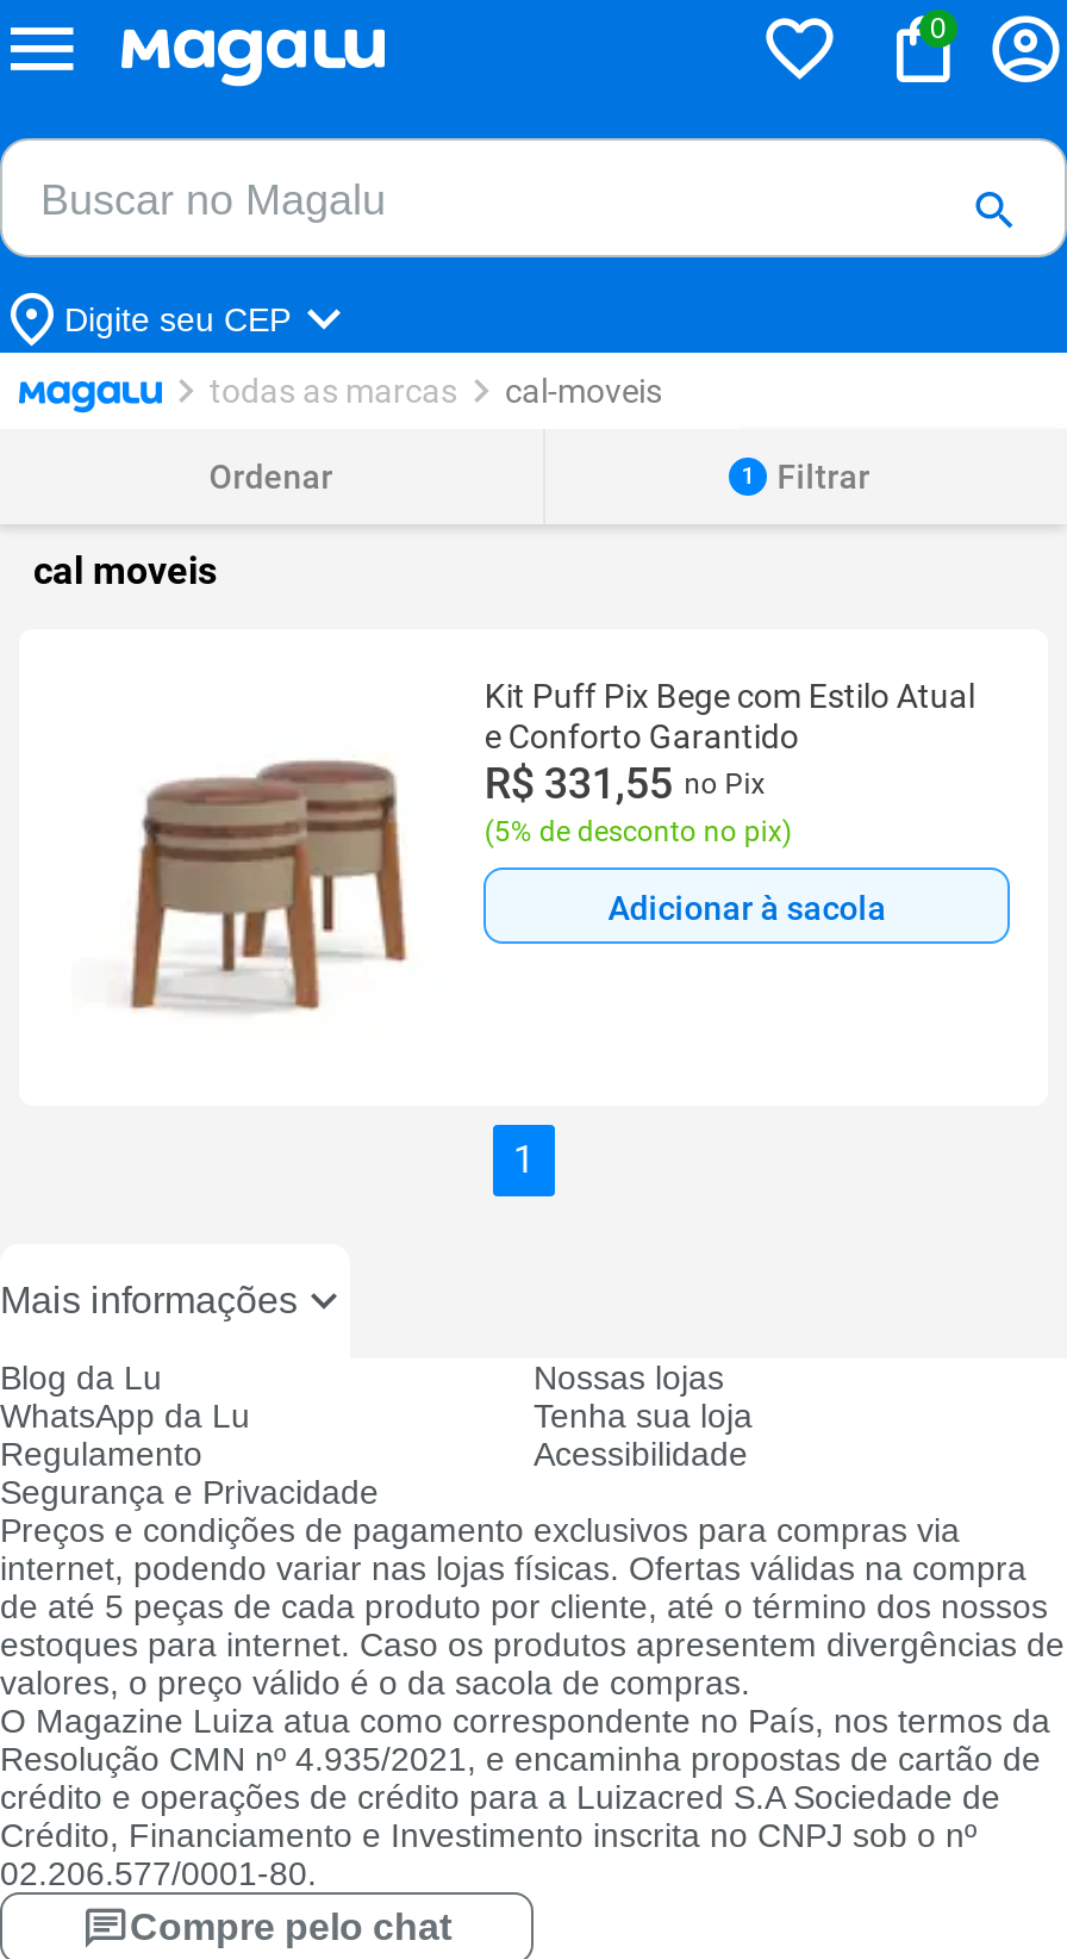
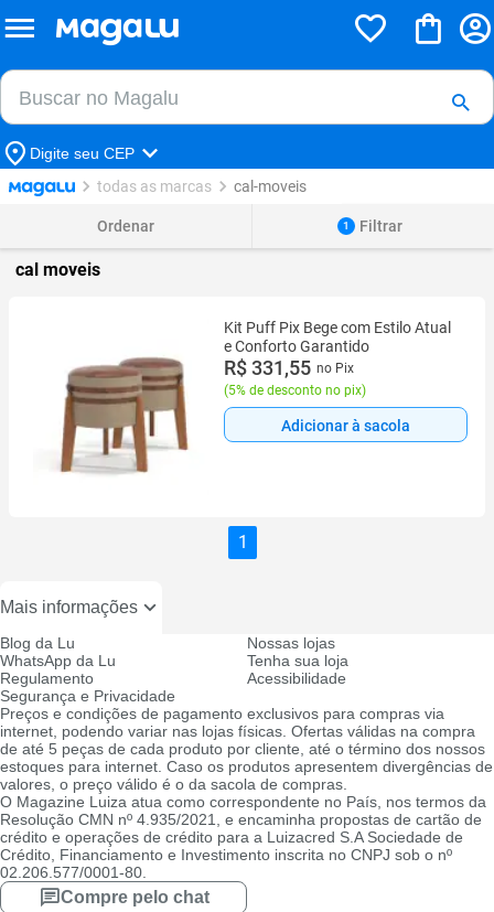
[930,12,947,45] 0 -> none

